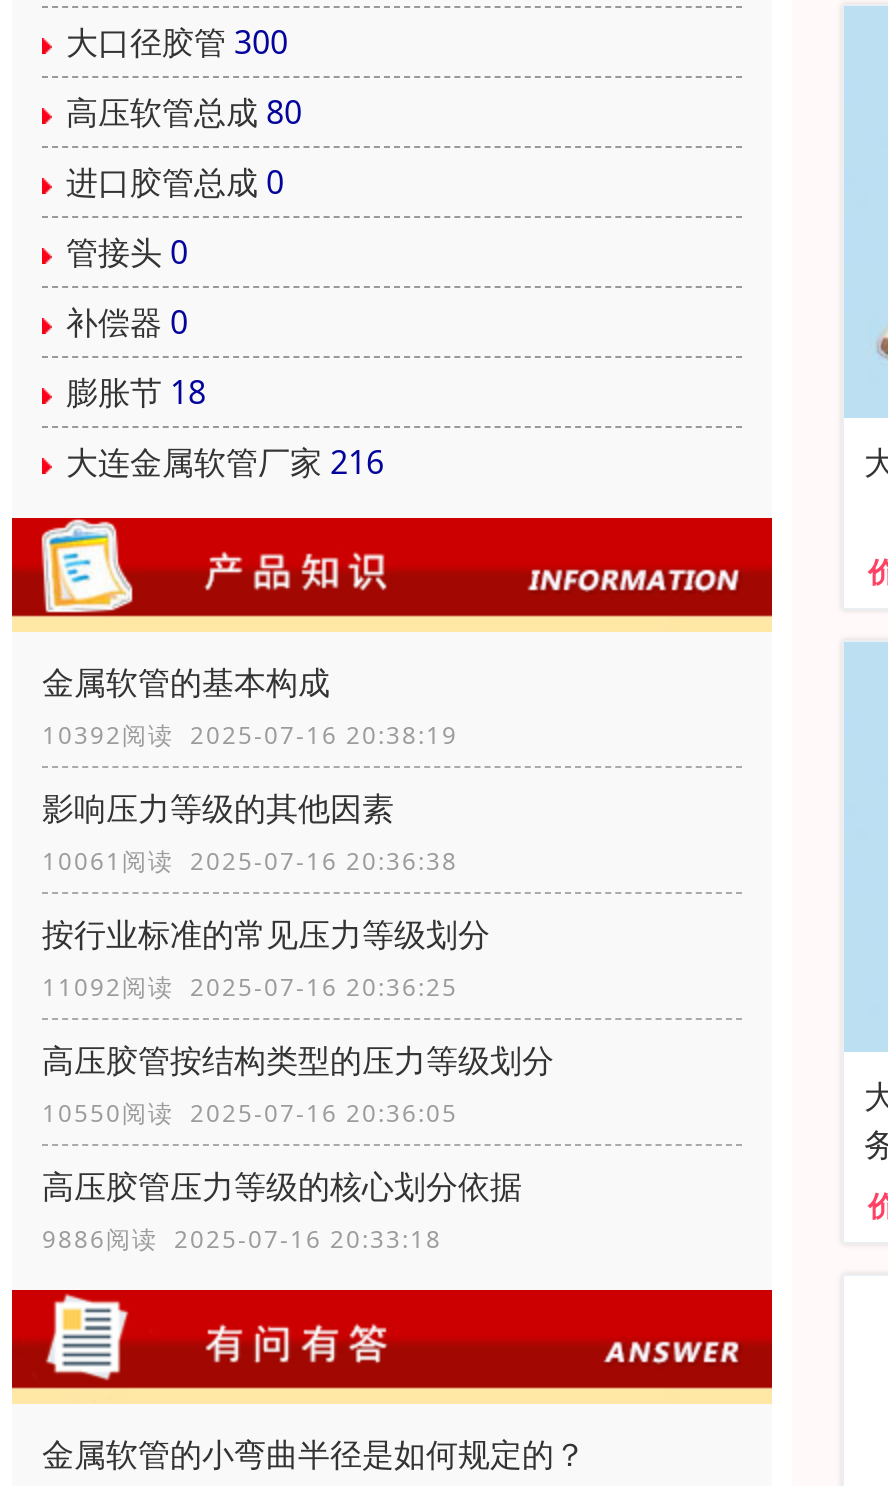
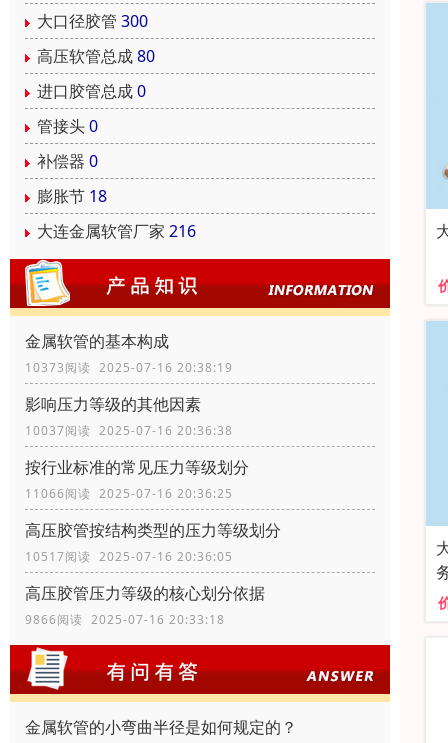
[42,717,458,751] 10392阅读 2025-07-16 20:38:19 -> [25,358,233,375] 10373阅读 2025-07-16 20:38:19
[42,843,458,877] 10061阅读 2025-07-16 20:36:38 -> [25,421,233,438] 10037阅读 2025-07-16 20:36:38
[42,969,458,1003] 11092阅读 2025-07-16 20:36:25 -> [25,484,233,501] 11066阅读 2025-07-16 20:36:25
[42,1095,458,1129] 10550阅读 2025-07-16 20:36:05 -> [25,547,233,564] 10517阅读 2025-07-16 20:36:05
[42,1221,442,1255] 9886阅读 2025-07-16 20:33:18 -> [25,610,225,627] 9866阅读 2025-07-16 20:33:18

